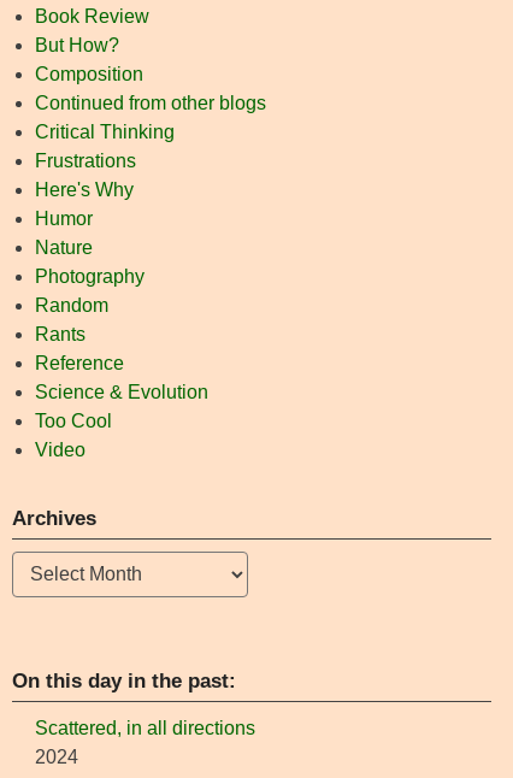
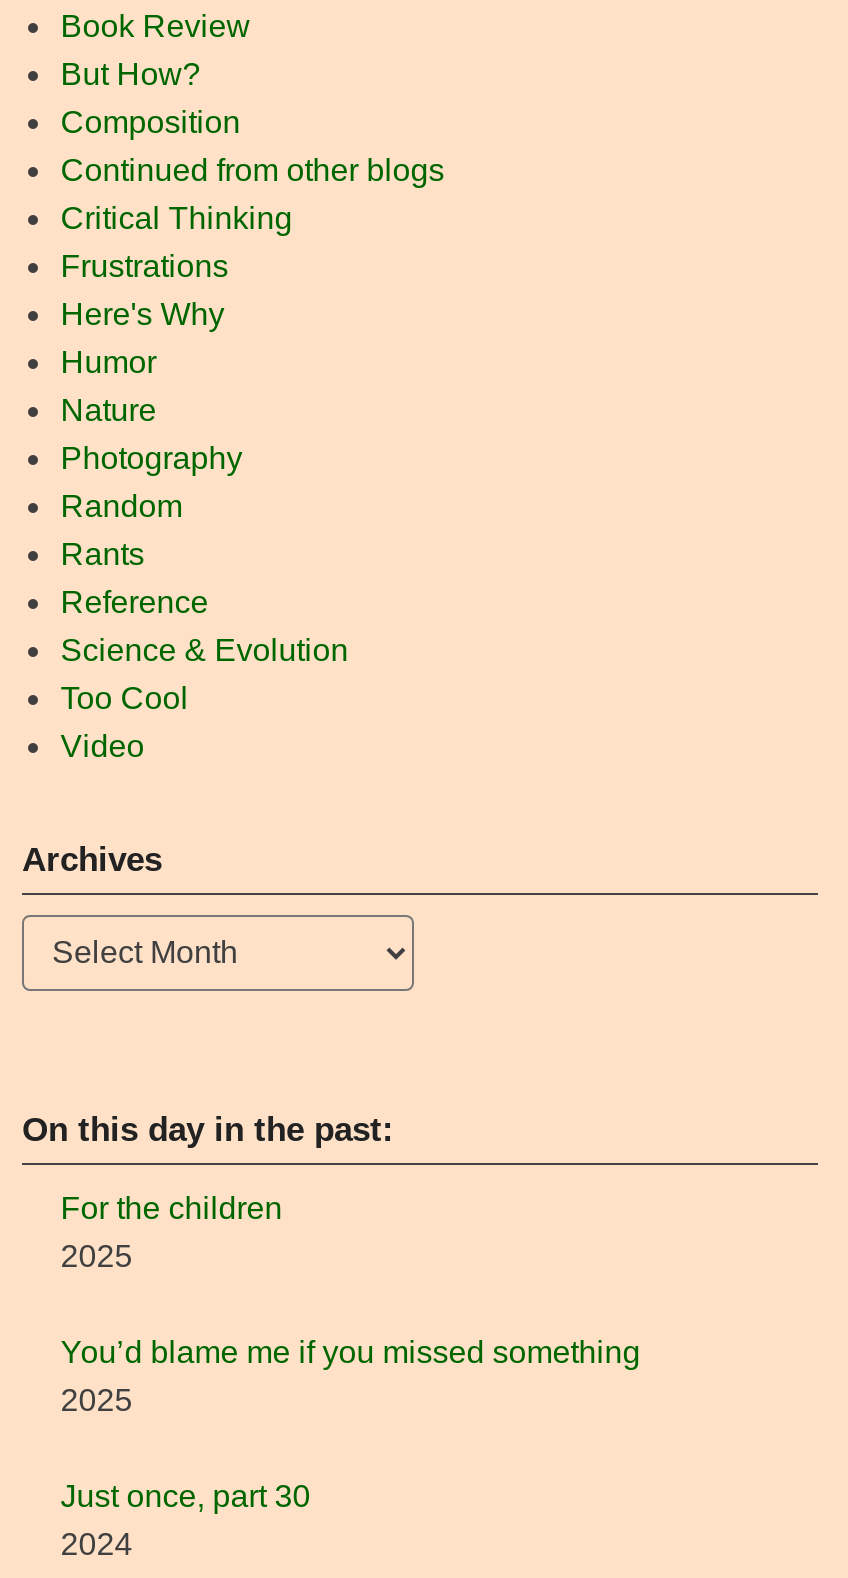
[35,718,256,739] Scattered, in all directions -> [60,1192,640,1514] For the children | 2025 | You’d blame me if you missed something | 2025 | Just once, part 30

